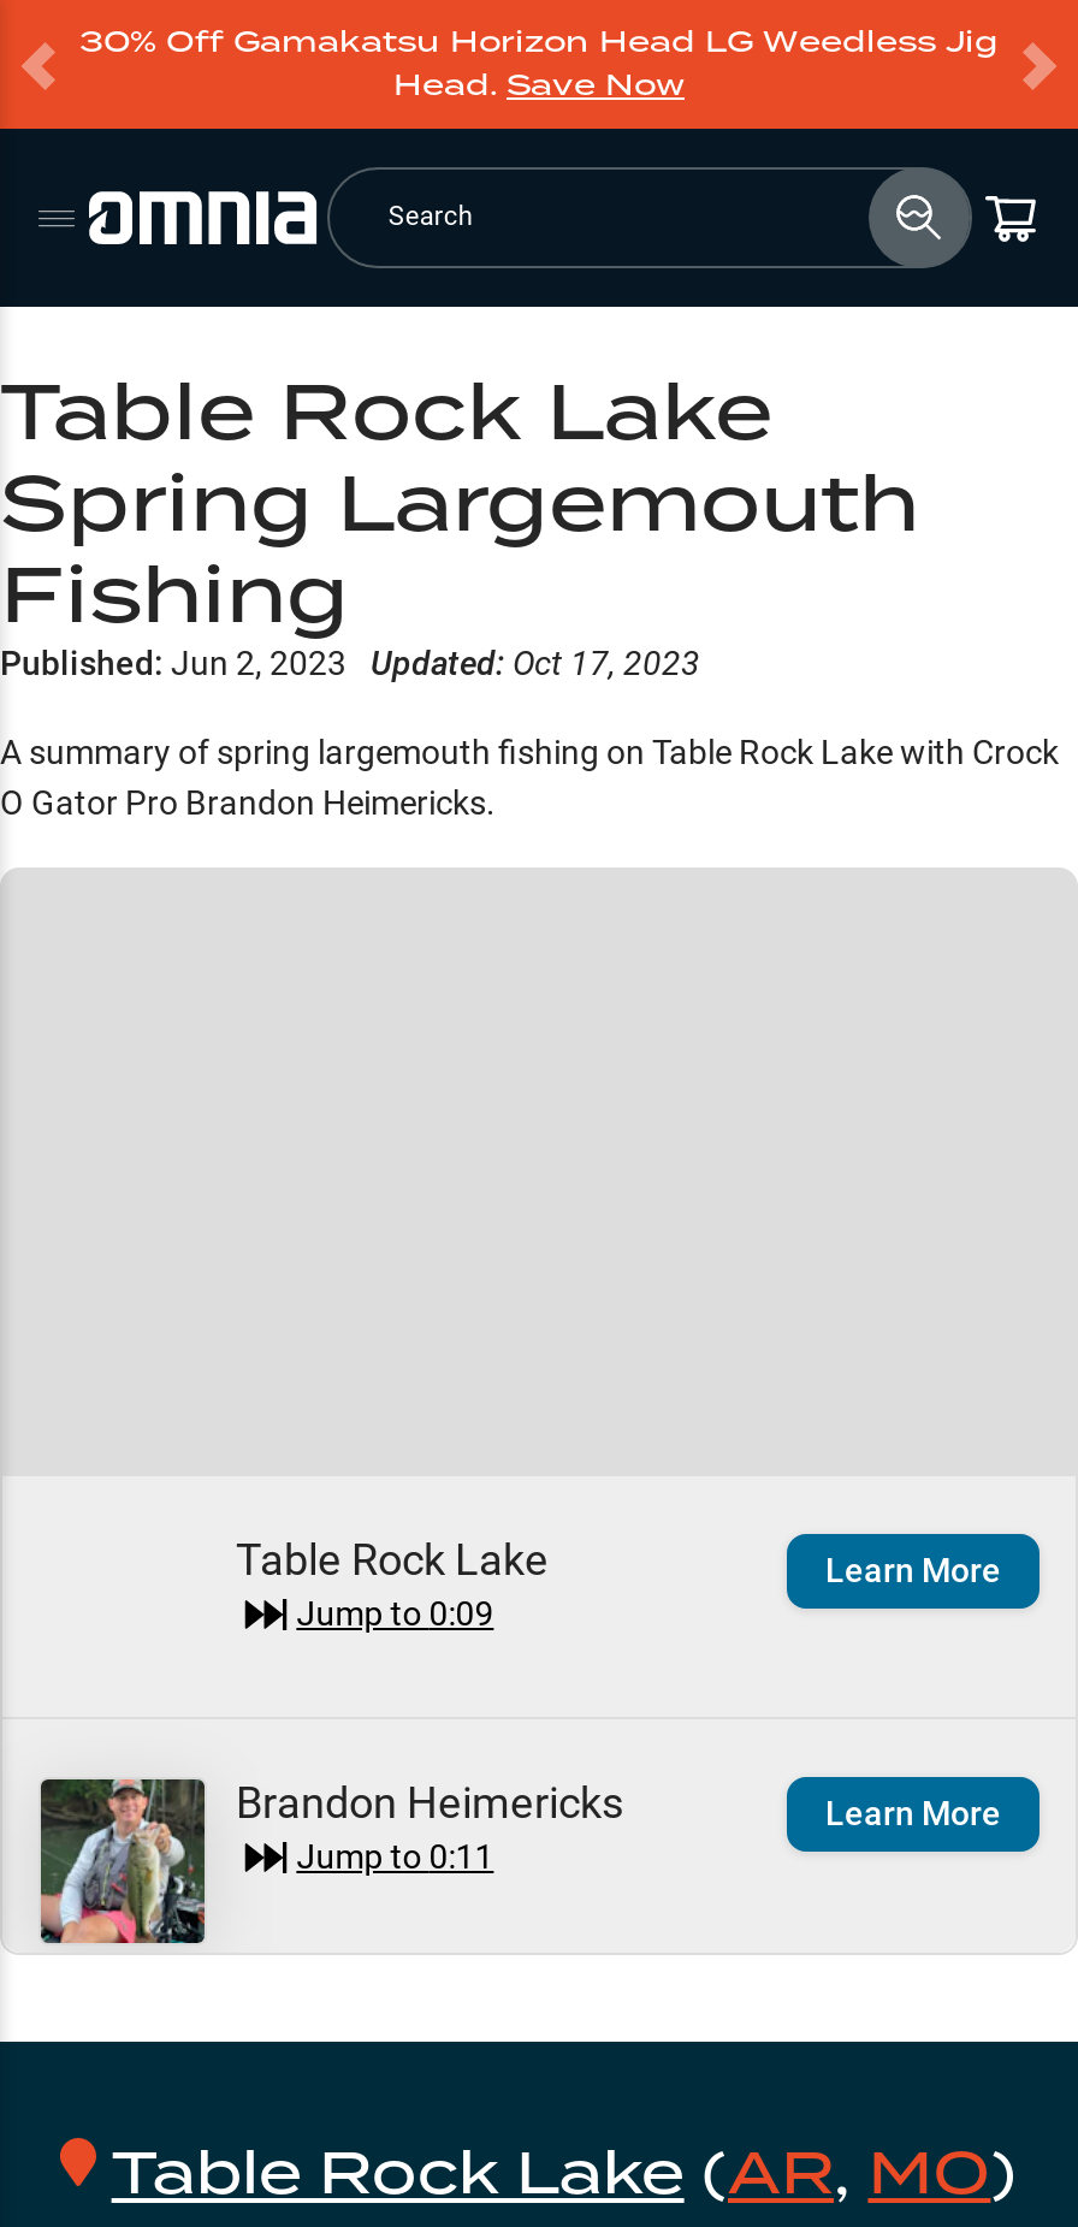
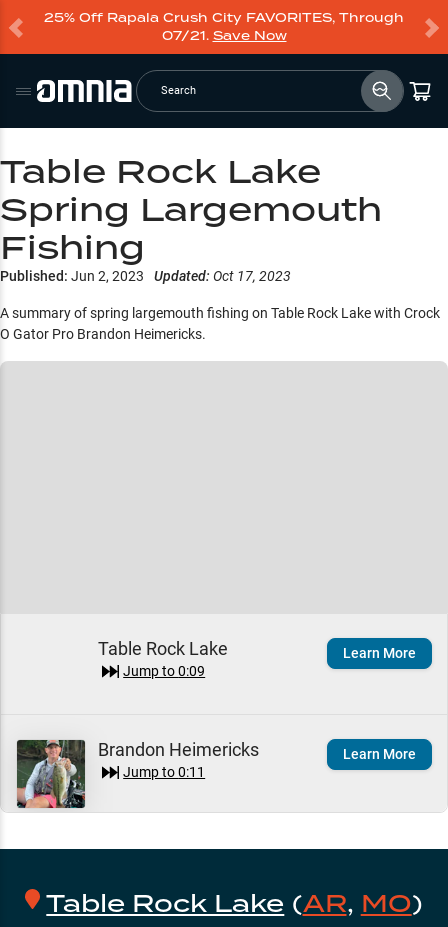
[79,20,999,105] 30% Off Gamakatsu Horizon Head LG Weedless Jig | Head. Save Now -> [44,9,404,44] 25% Off Rapala Crush City FAVORITES, Through | 07/21. Save Now

